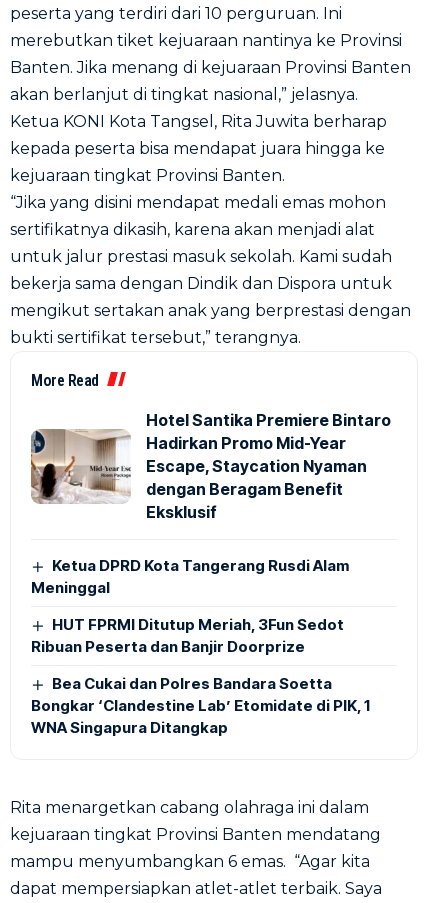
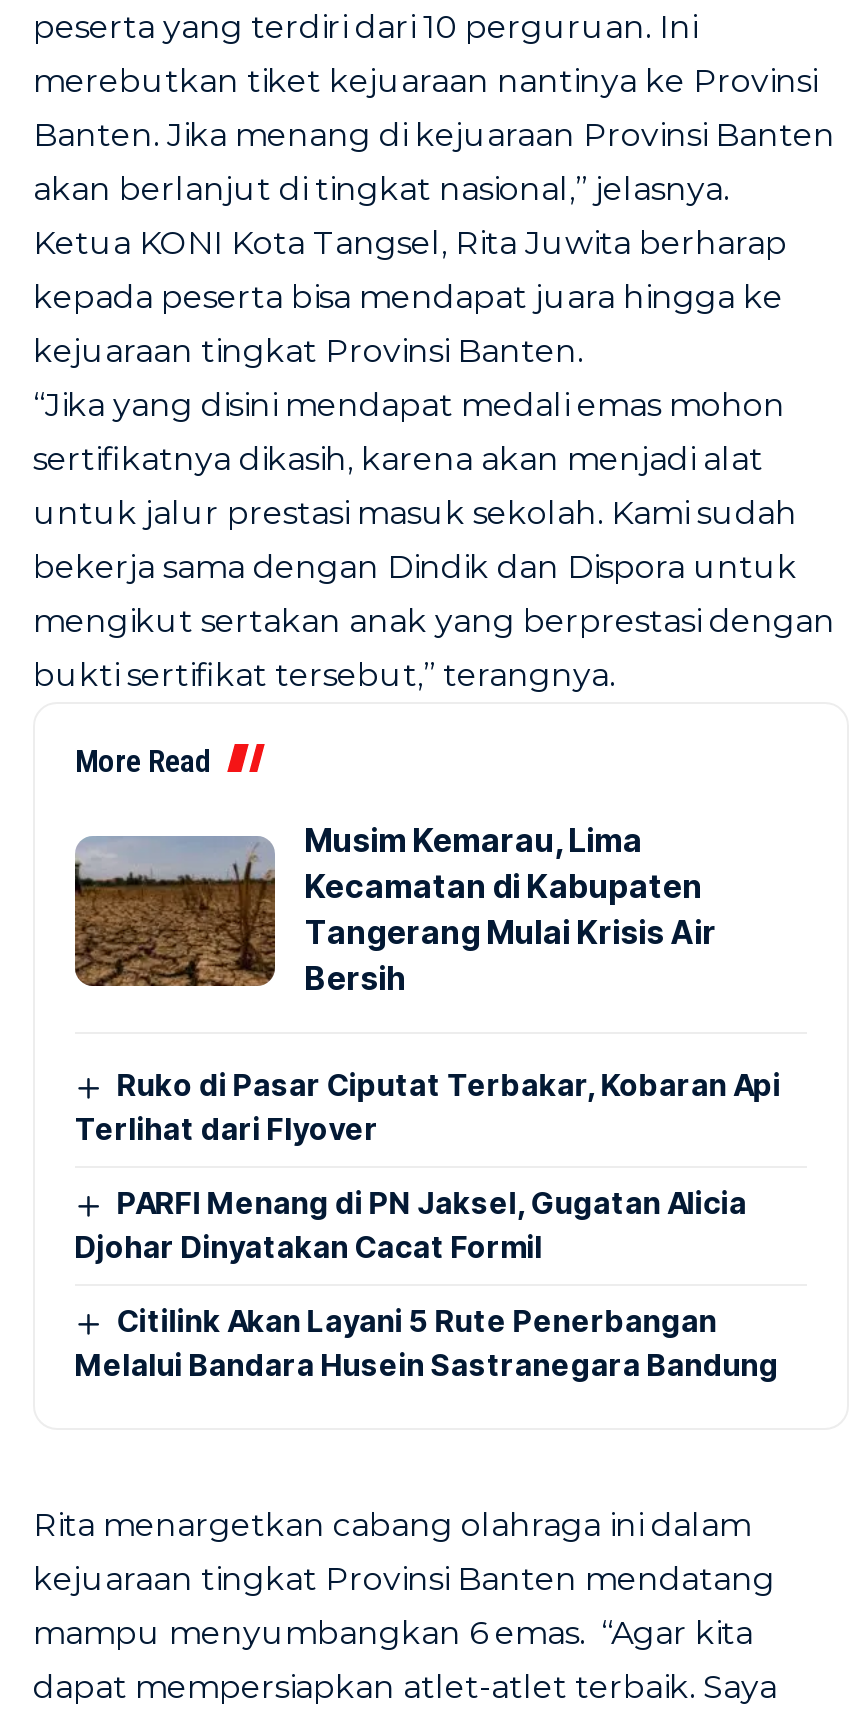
[30,410,391,522] [image] | Hotel Santika Premiere Bintaro | Hadirkan Promo Mid-Year | Escape, Staycation Nyaman | dengan Beragam Benefit | Eksklusif -> [75,820,717,998] [image] | Musim Kemarau, Lima | Kecamatan di Kabupaten | Tangerang Mulai Krisis Air | Bersih
[31,556,349,597] Ketua DPRD Kota Tangerang Rusdi Alam | Meninggal -> [75,1066,781,1148] Ruko di Pasar Ciputat Terbakar, Kobaran Api | Terlihat dari Flyover
[31,615,344,656] HUT FPRMI Ditutup Meriah, 3Fun Sedot | Ribuan Peserta dan Banjir Doorprize -> [75,1184,747,1266] PARFI Menang di PN Jaksel, Gugatan Alicia | Djohar Dinyatakan Cacat Formil
[31,674,370,737] Bea Cukai dan Polres Bandara Soetta | Bongkar ‘Clandestine Lab’ Etomidate di PIK, 1 | WNA Singapura Ditangkap -> [75,1302,779,1384] Citilink Akan Layani 5 Rute Penerbangan | Melalui Bandara Husein Sastranegara Bandung

